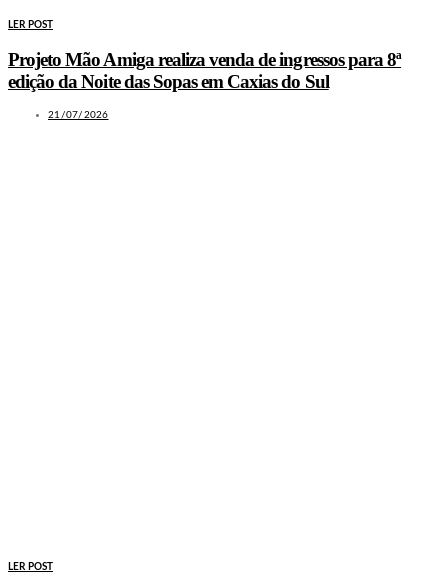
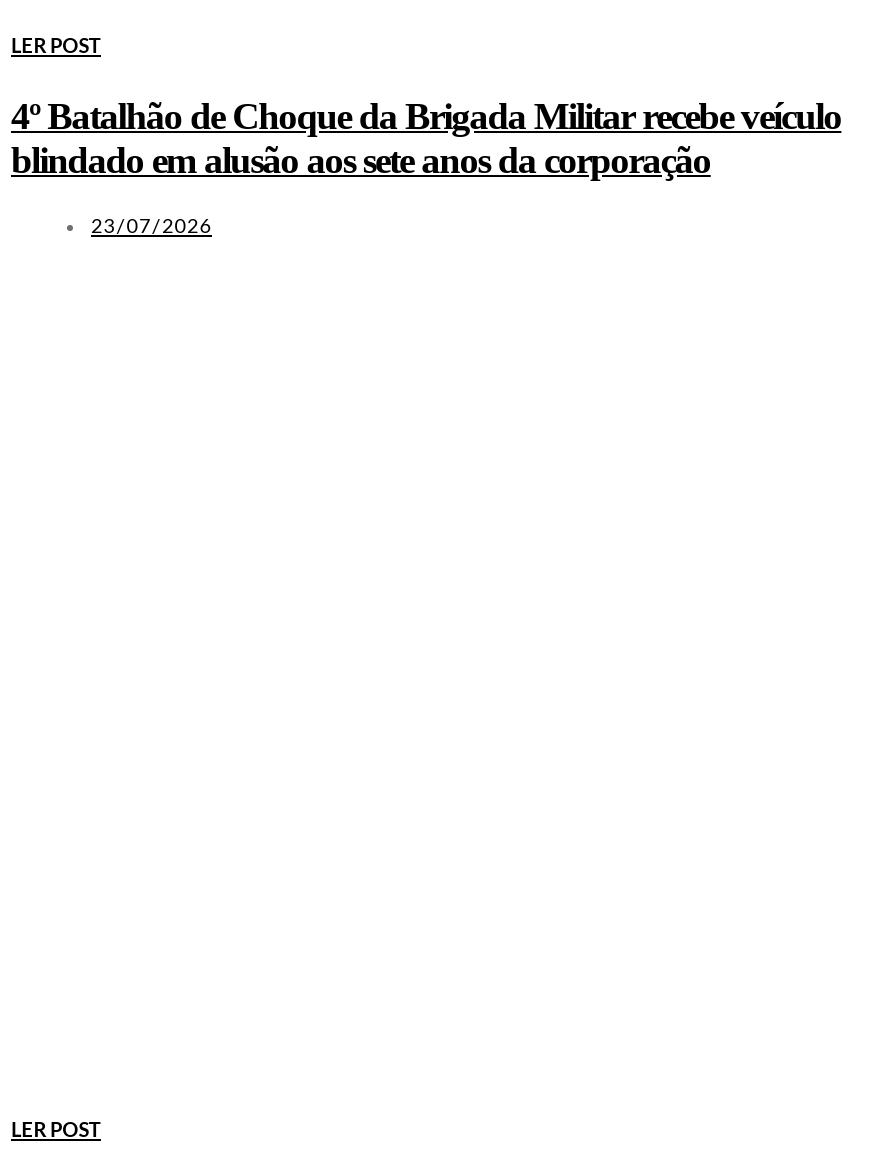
[8,49,401,92] Projeto Mão Amiga realiza venda de ingressos para 8ª | edição da Noite das Sopas em Caxias do Sul -> [11,95,841,181] 4º Batalhão de Choque da Brigada Militar recebe veículo | blindado em alusão aos sete anos da corporação
[48,110,108,120] 21/07/2026 -> [91,217,212,237] 23/07/2026

